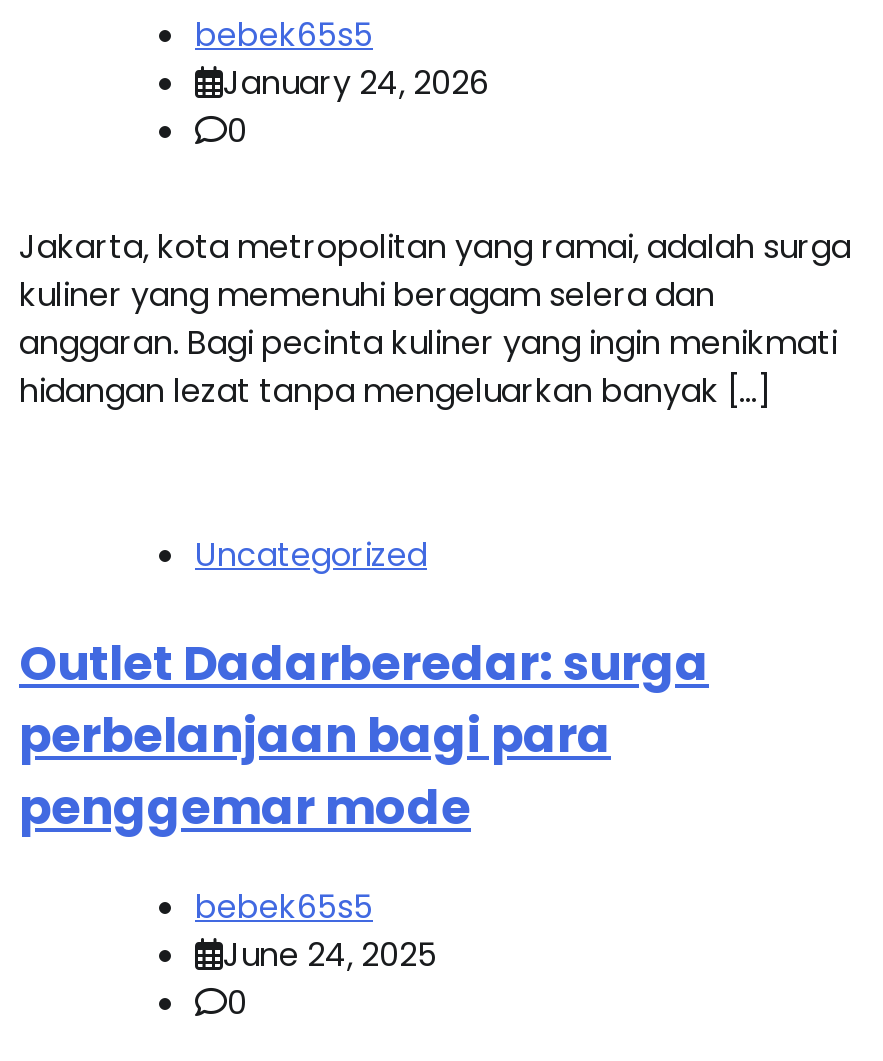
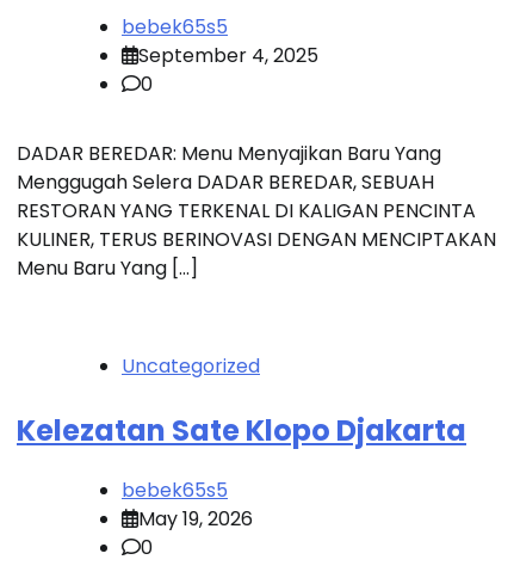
[223,60,489,106] January 24, 2026 -> [138,42,318,69] September 4, 2025
[19,224,851,414] Jakarta, kota metropolitan yang ramai, adalah surga | kuliner yang memenuhi beragam selera dan | anggaran. Bagi pecinta kuliner yang ingin menikmati | hidangan lezat tanpa mengeluarkan banyak […] -> [17,140,496,282] DADAR BEREDAR: Menu Menyajikan Baru Yang | Menggugah Selera DADAR BEREDAR, SEBUAH | RESTORAN YANG TERKENAL DI KALIGAN PENCINTA | KULINER, TERUS BERINOVASI DENGAN MENCIPTAKAN | Menu Baru Yang […]
moved [195,532,427,578] -> [122,352,260,380]: Uncategorized
[19,630,709,840] Outlet Dadarberedar: surga | perbelanjaan bagi para | penggemar mode -> [17,411,466,450] Kelezatan Sate Klopo Djakarta
[223,932,437,978] June 24, 2025 -> [138,505,253,533] May 19, 2026

